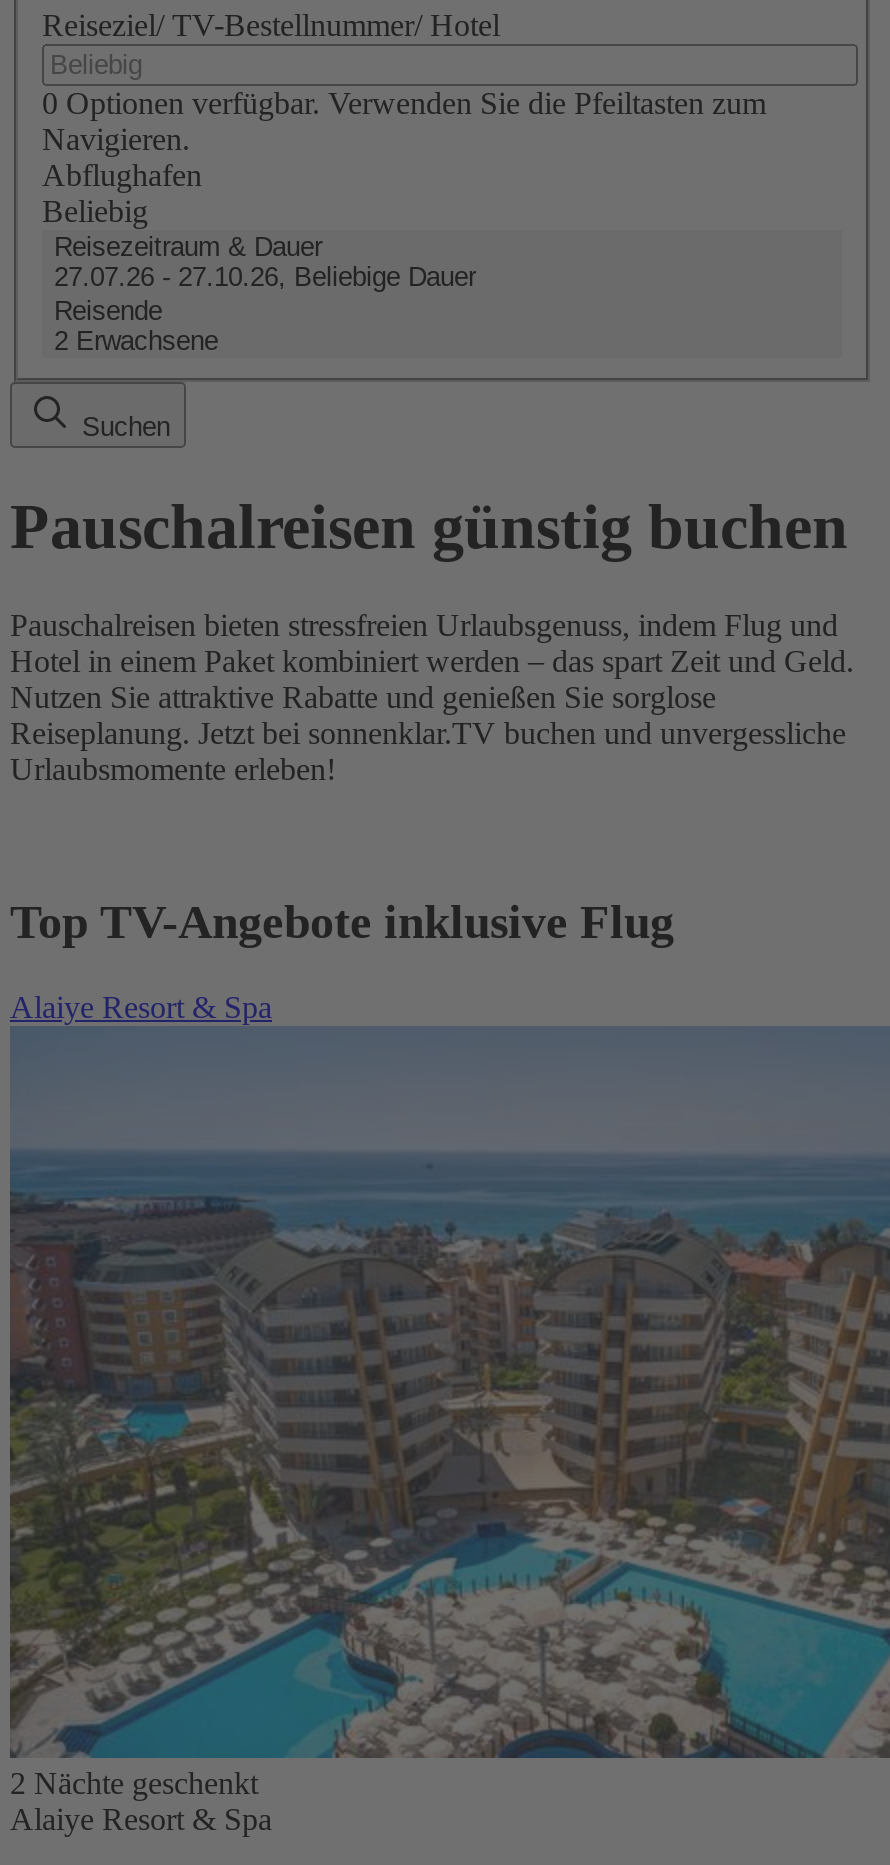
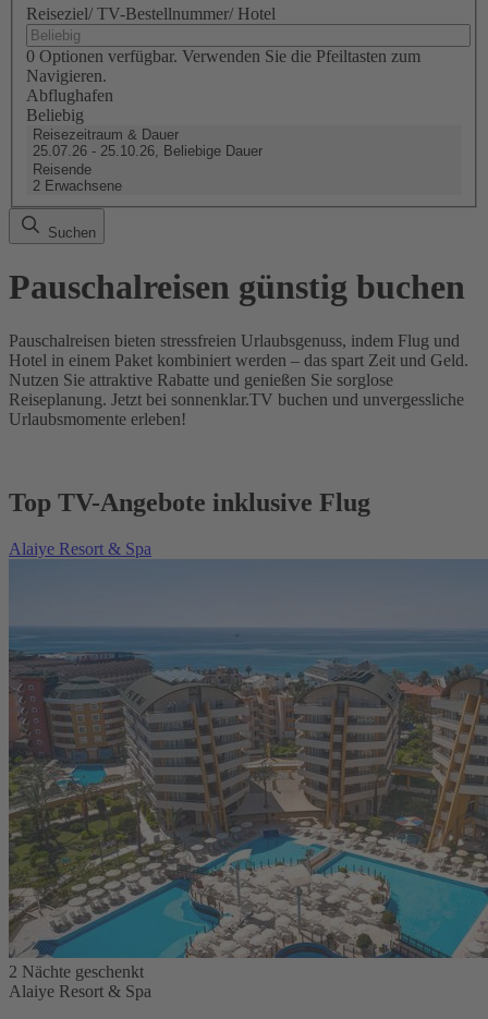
[54,262,476,292] 27.07.26 - 27.10.26, Beliebige Dauer -> [33,143,263,159] 25.07.26 - 25.10.26, Beliebige Dauer

